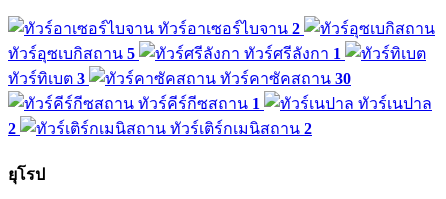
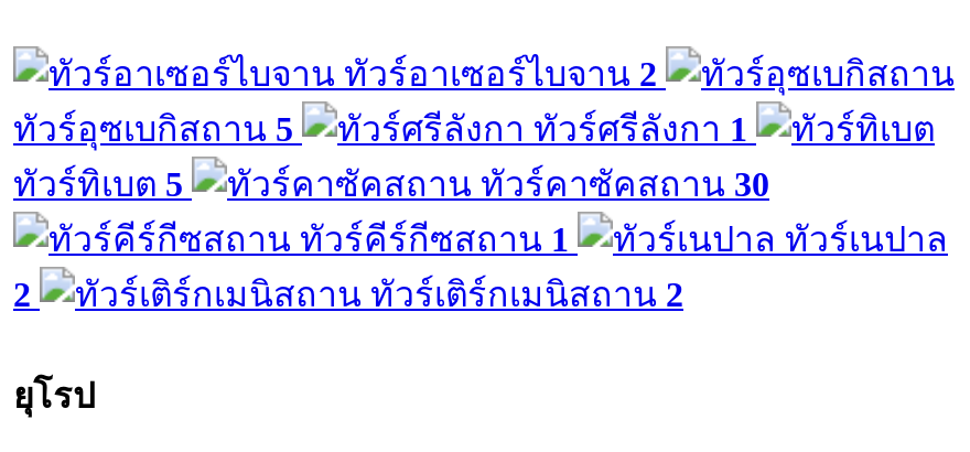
[8,70,85,87] ทัวร์ทิเบต3 -> [13,166,183,203] ทัวร์ทิเบต5

